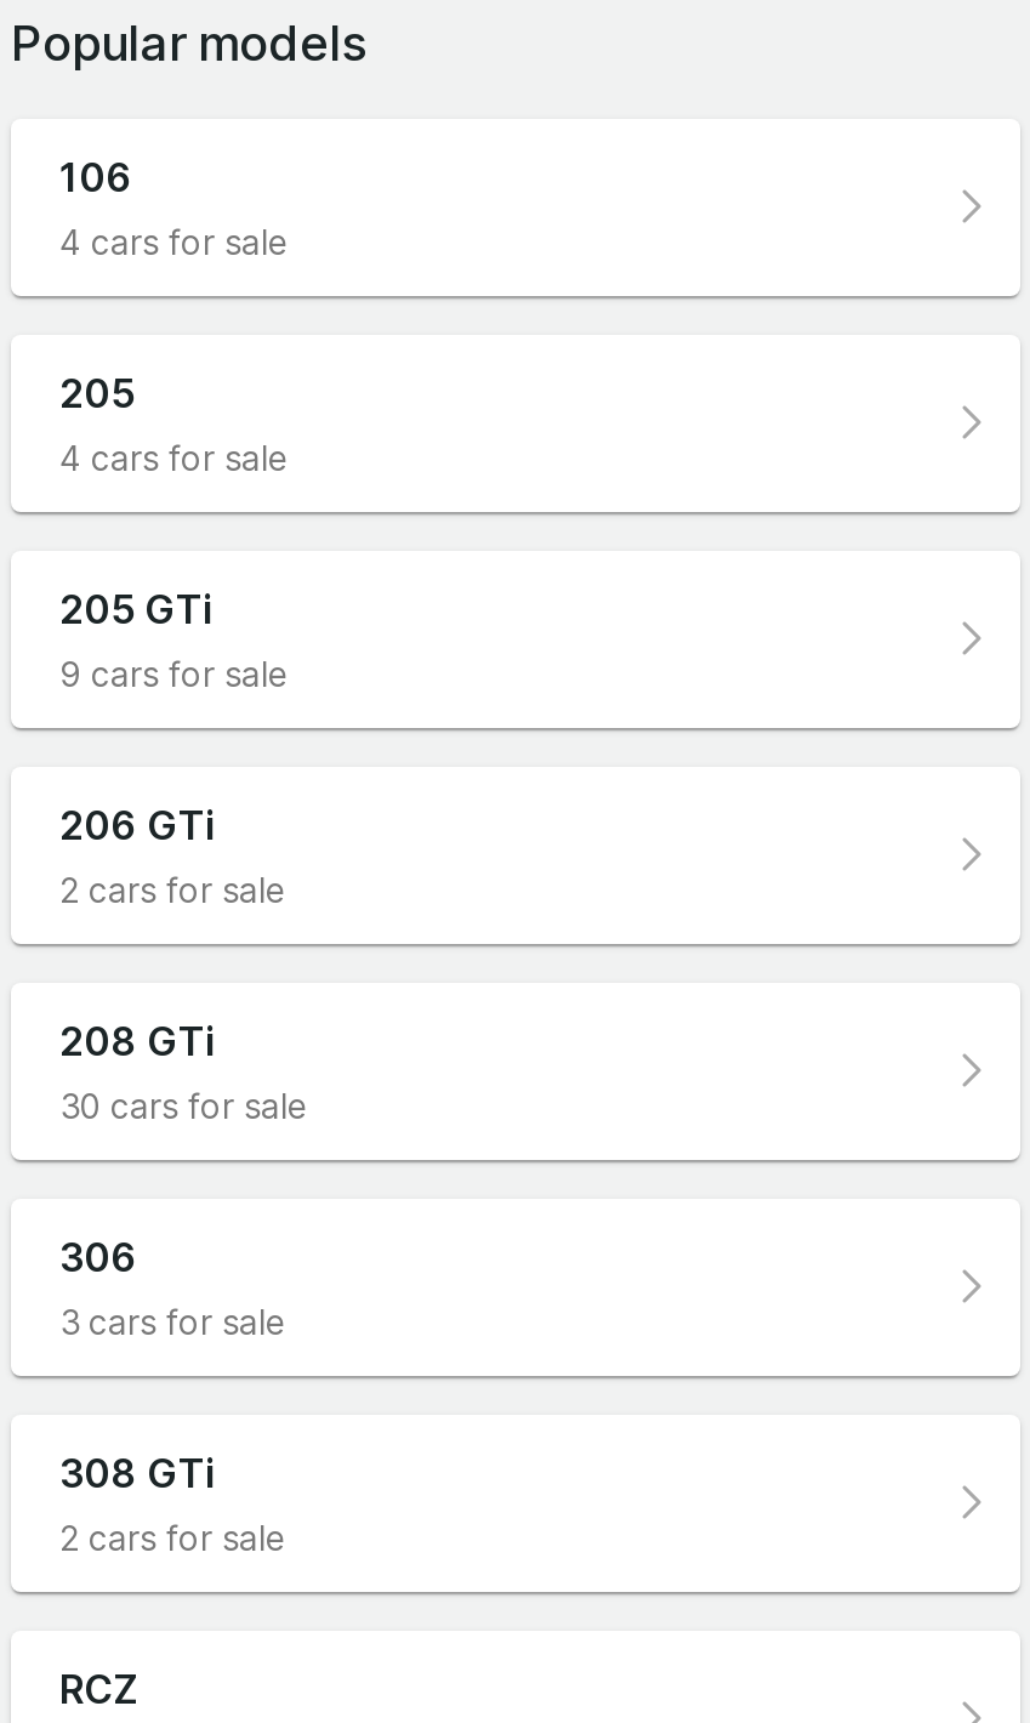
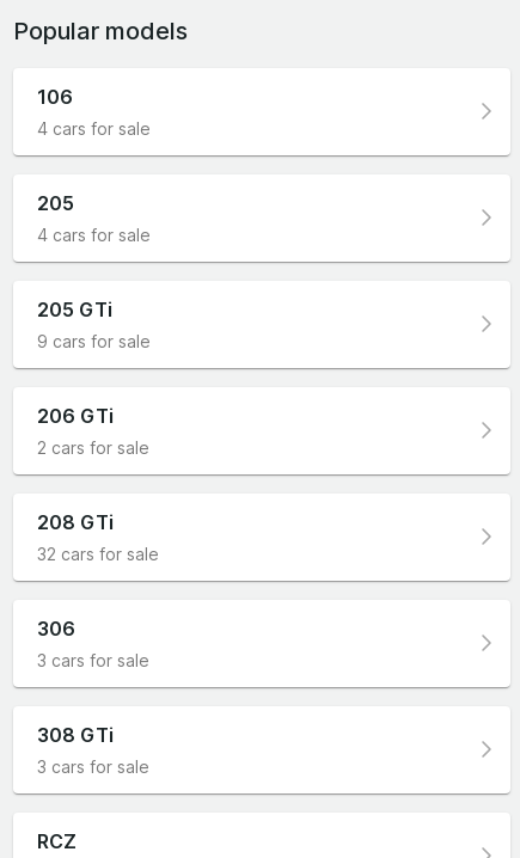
[59,1084,309,1125] 30 cars for sale -> [37,543,159,563] 32 cars for sale
[59,1516,288,1557] 2 cars for sale -> [37,756,149,776] 3 cars for sale

